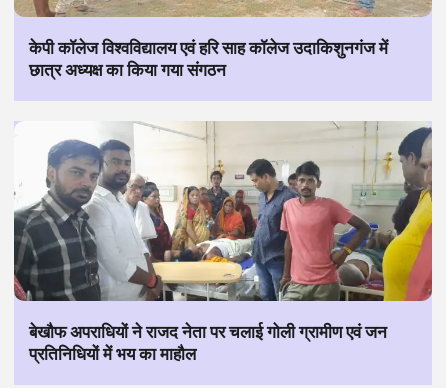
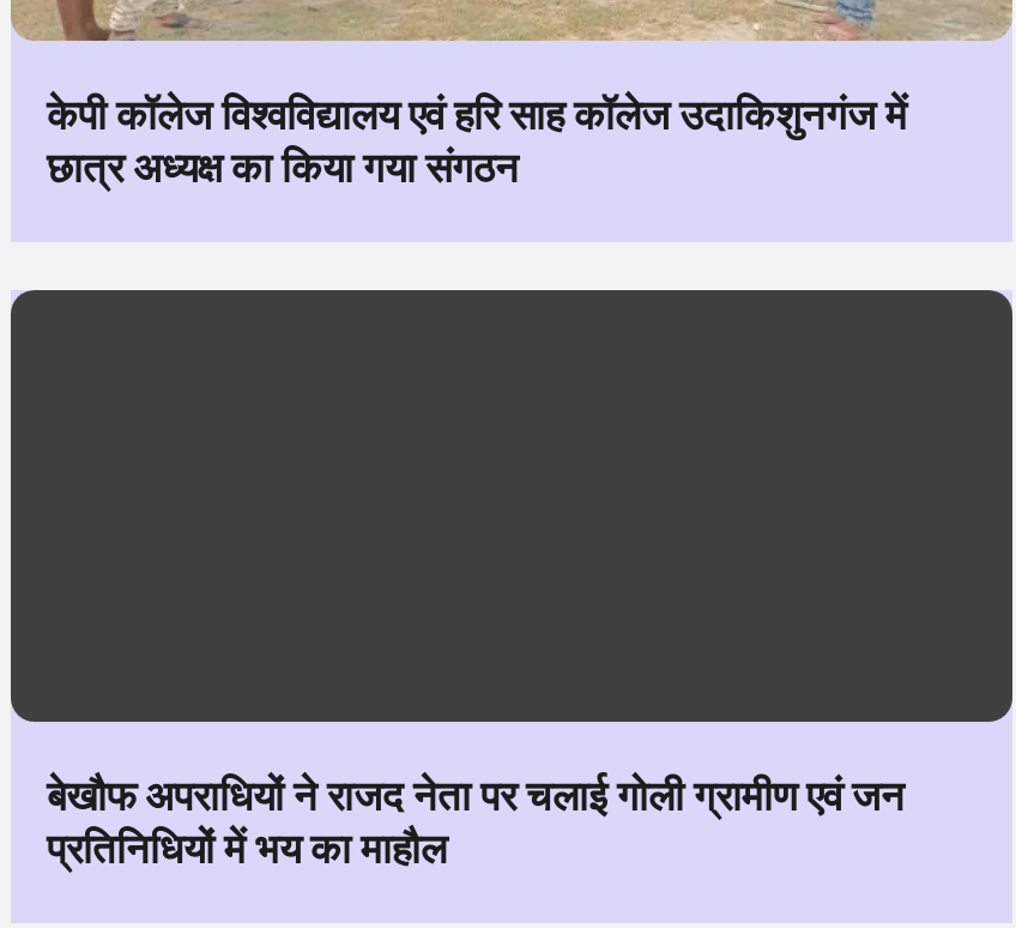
[13,121,433,302] [image] -> none

